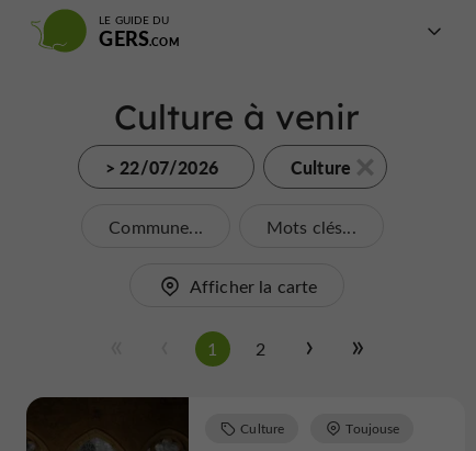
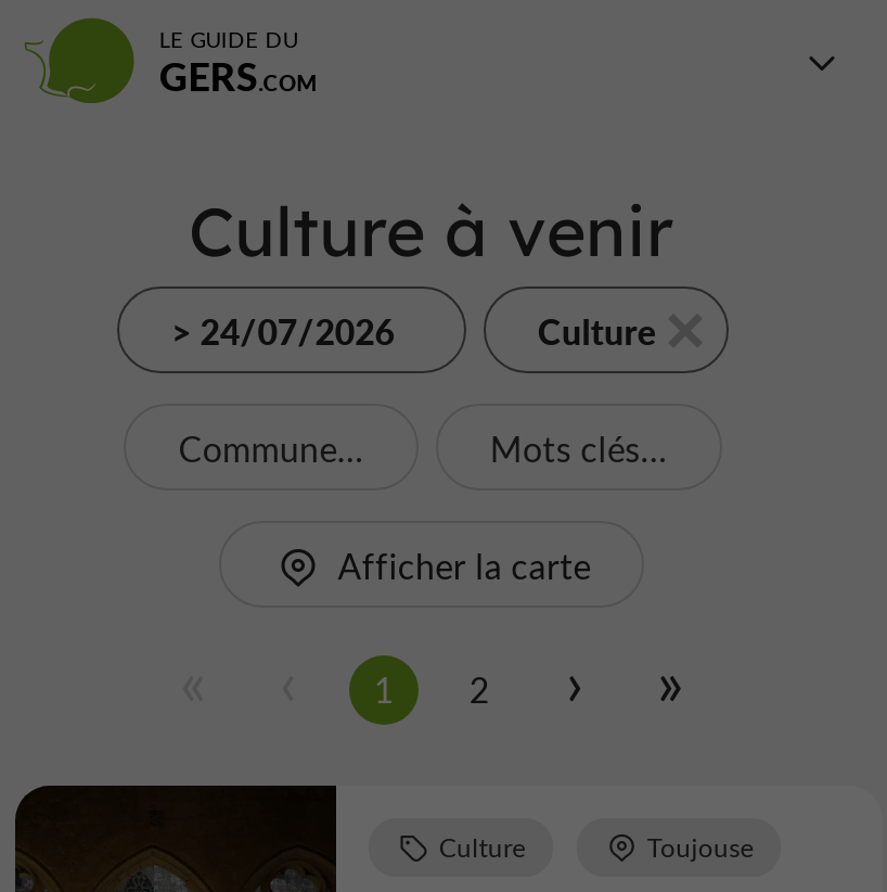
[105,155,218,180] > 22/07/2026 -> [171,306,394,356] > 24/07/2026

